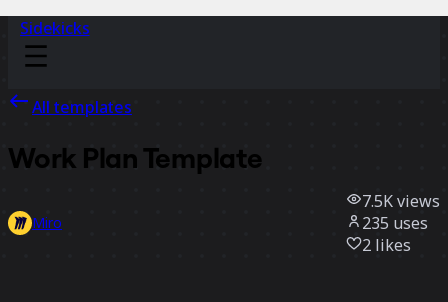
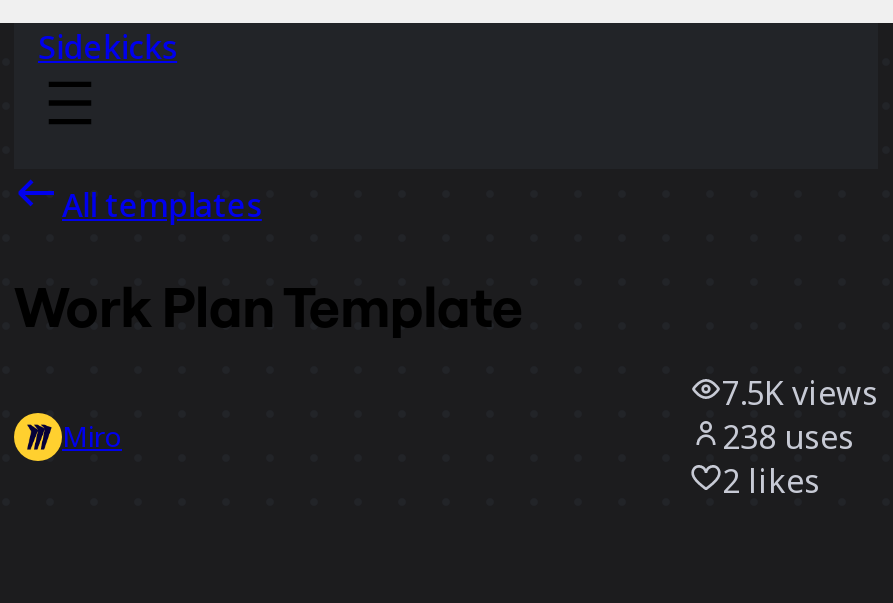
[362,212,428,234] 235 uses -> [722,416,854,460] 238 uses

